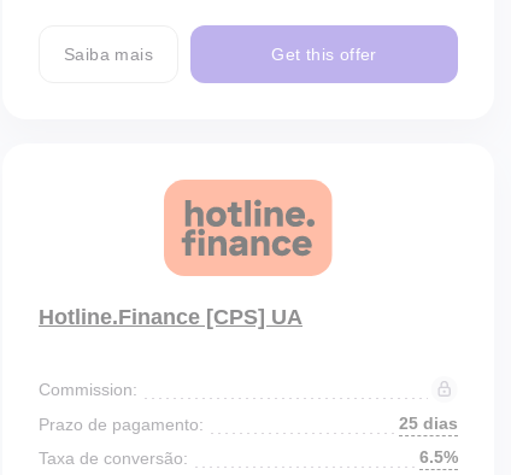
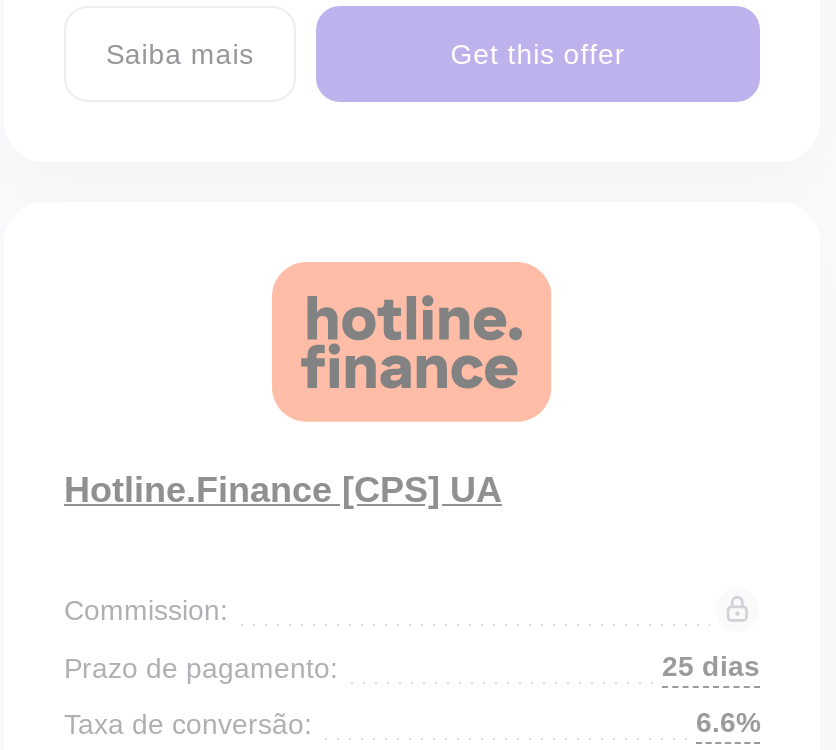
[419,447,458,467] 6.5% -> [696,706,760,738] 6.6%

